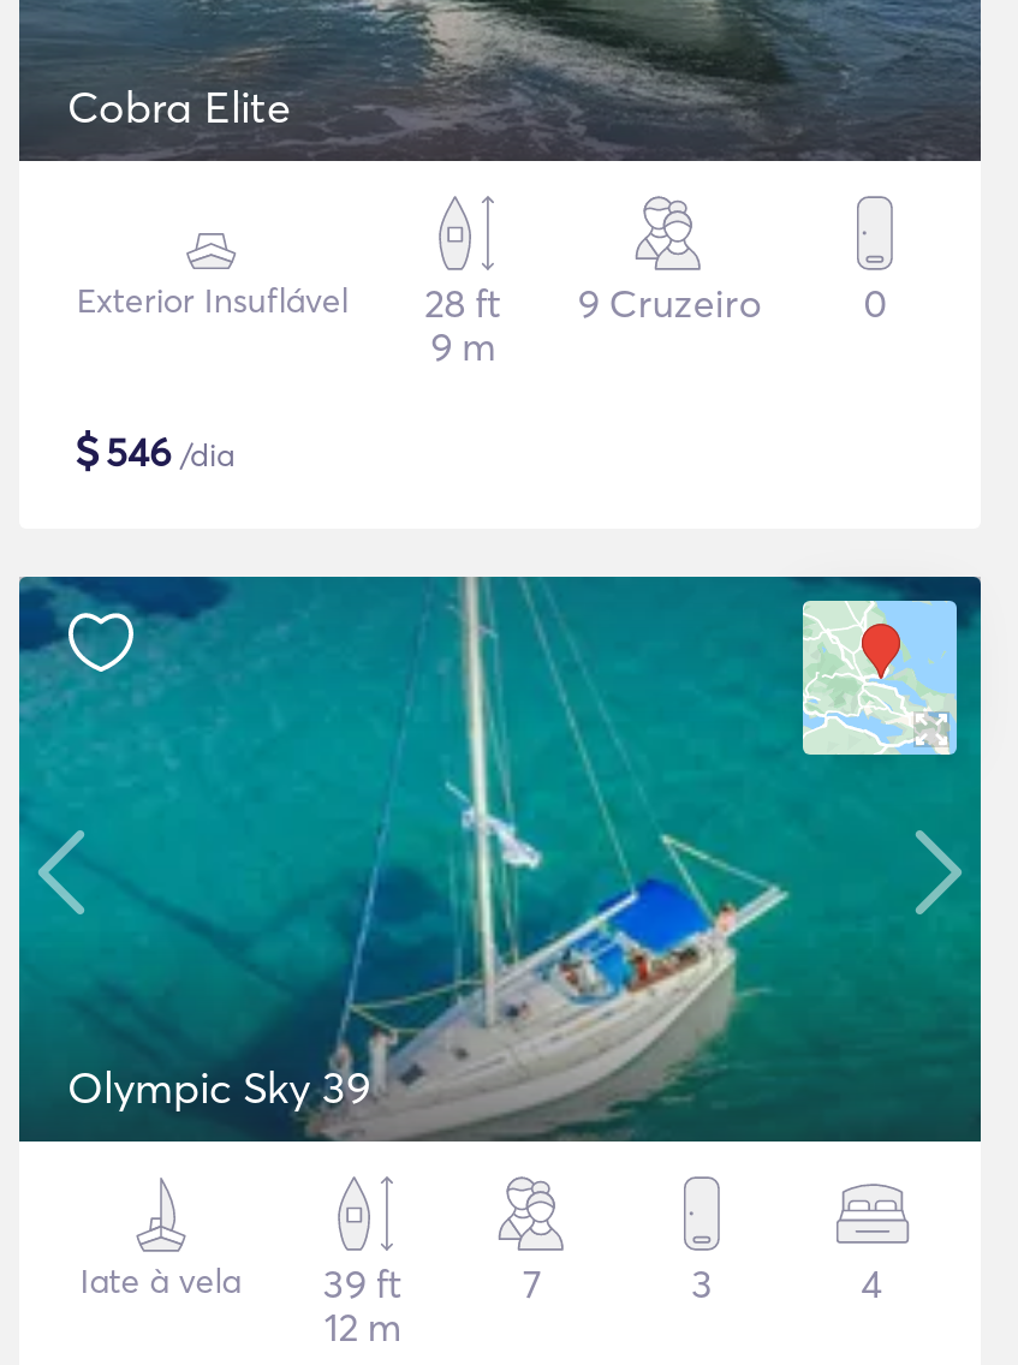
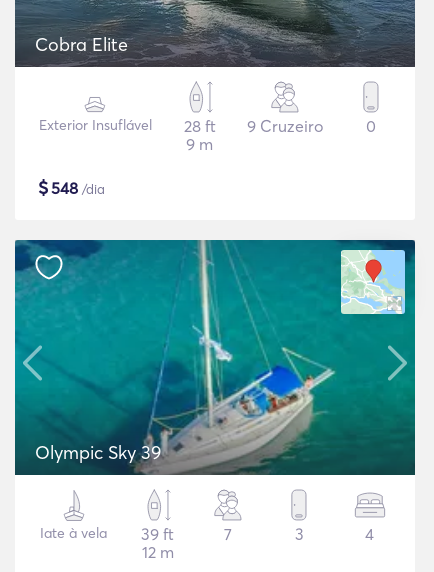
[75,423,236,478] $546 /dia -> [38,176,105,199] $548 /dia

